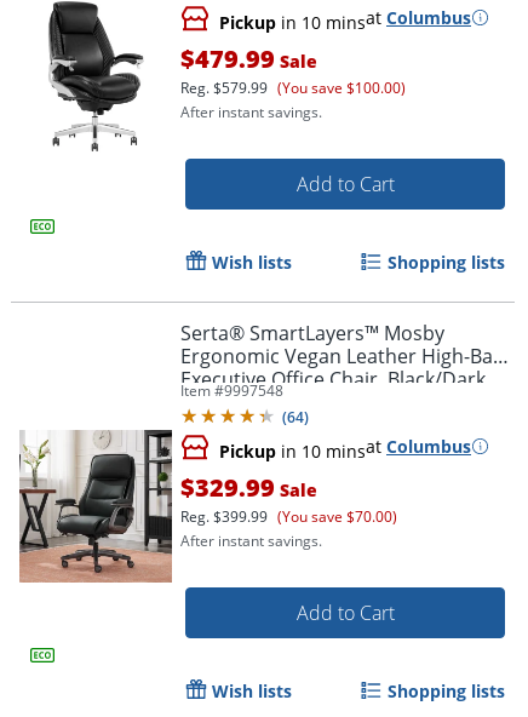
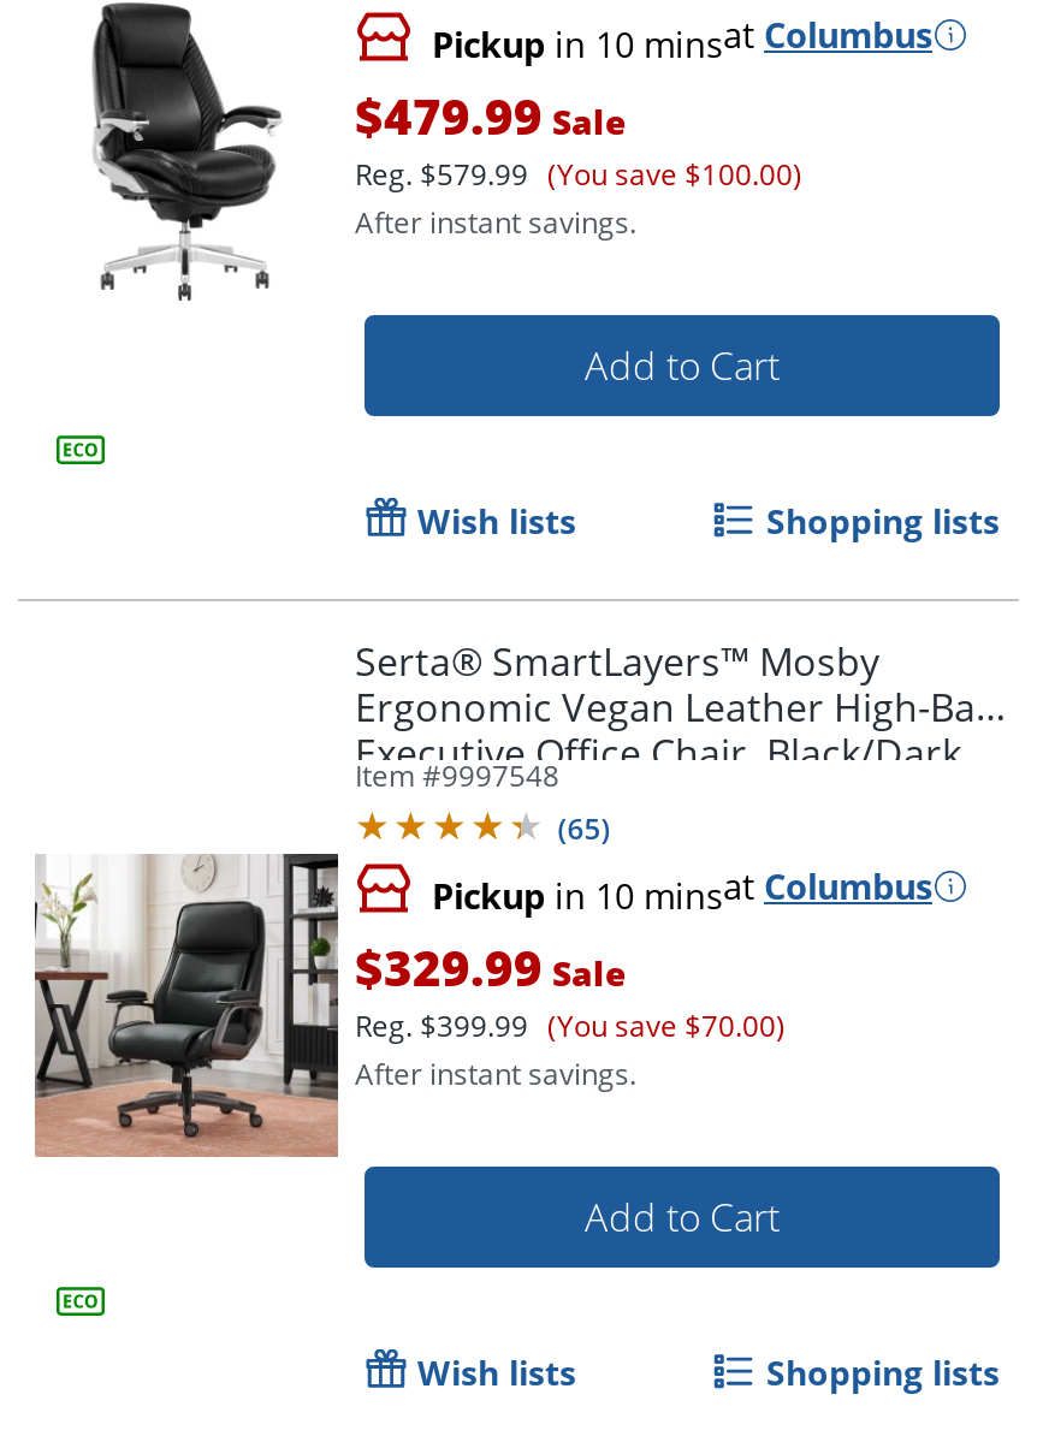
[282,407,309,427] (64) -> [557,807,610,848] (65)

